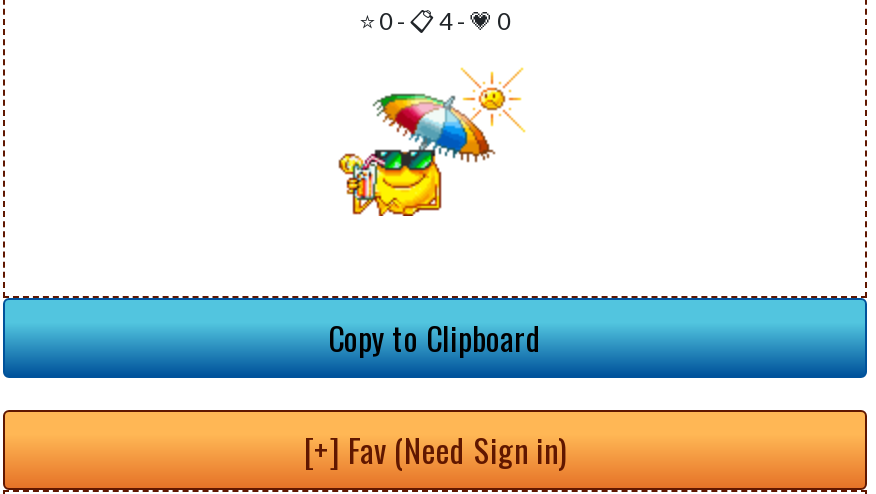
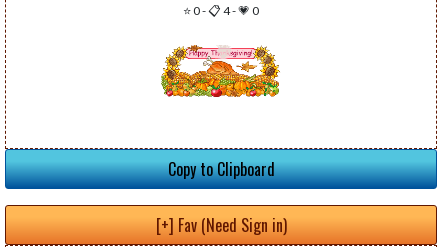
[315,68,551,218] [image] -> [160,37,281,108] [image]

